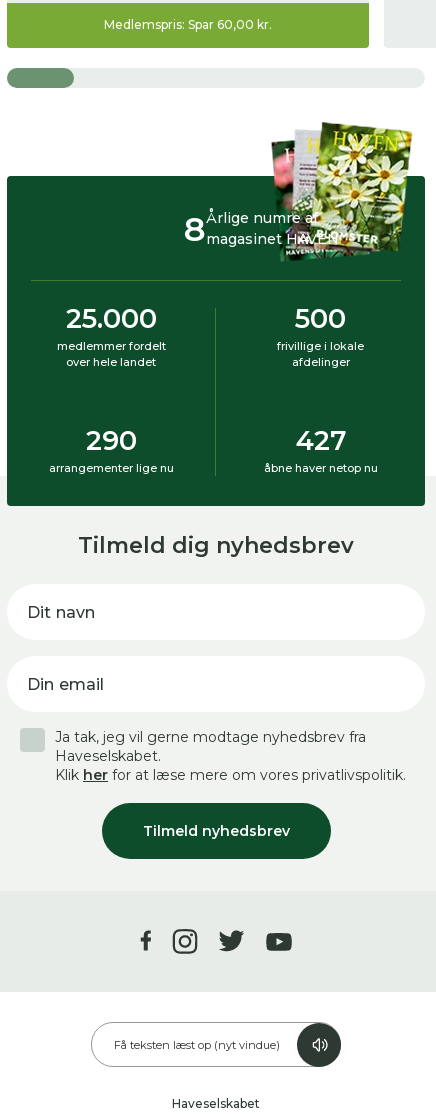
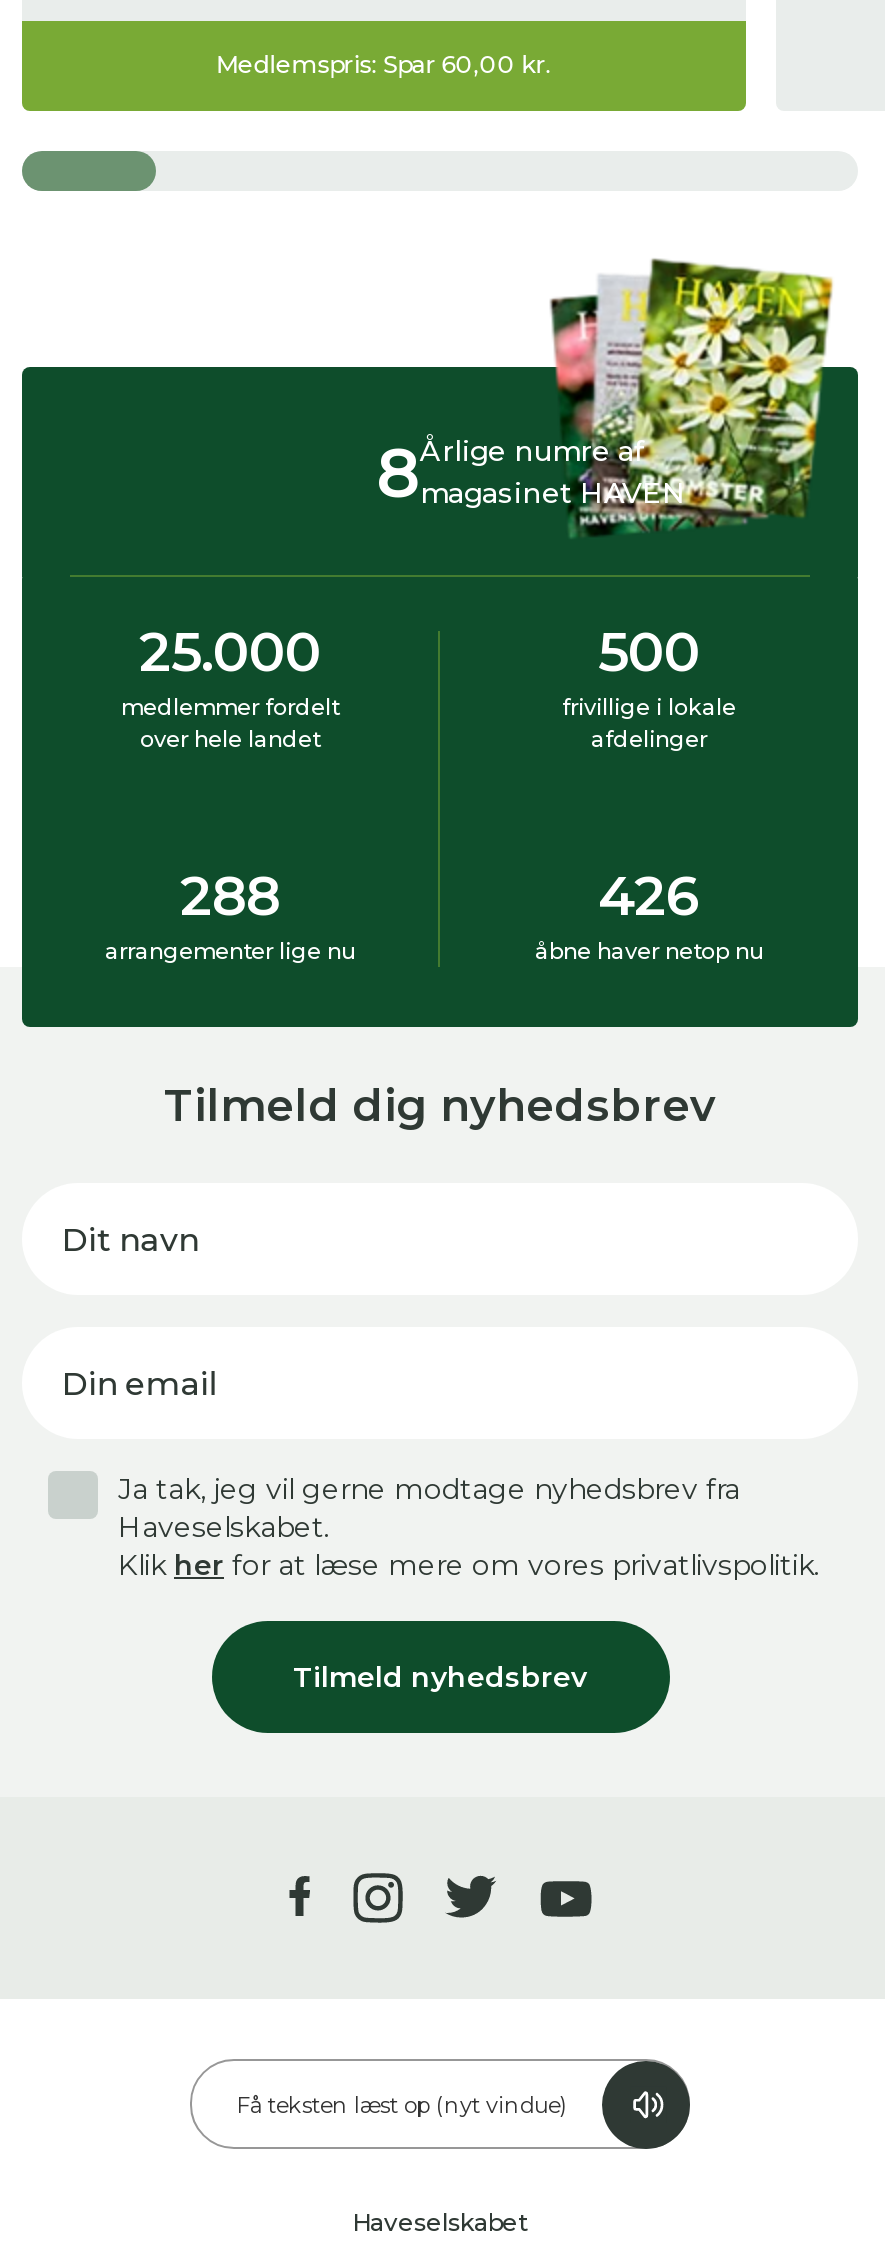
[85,424,136,457] 290 -> [180,863,280,929] 288
[295,424,345,457] 427 -> [598,863,700,929] 426

